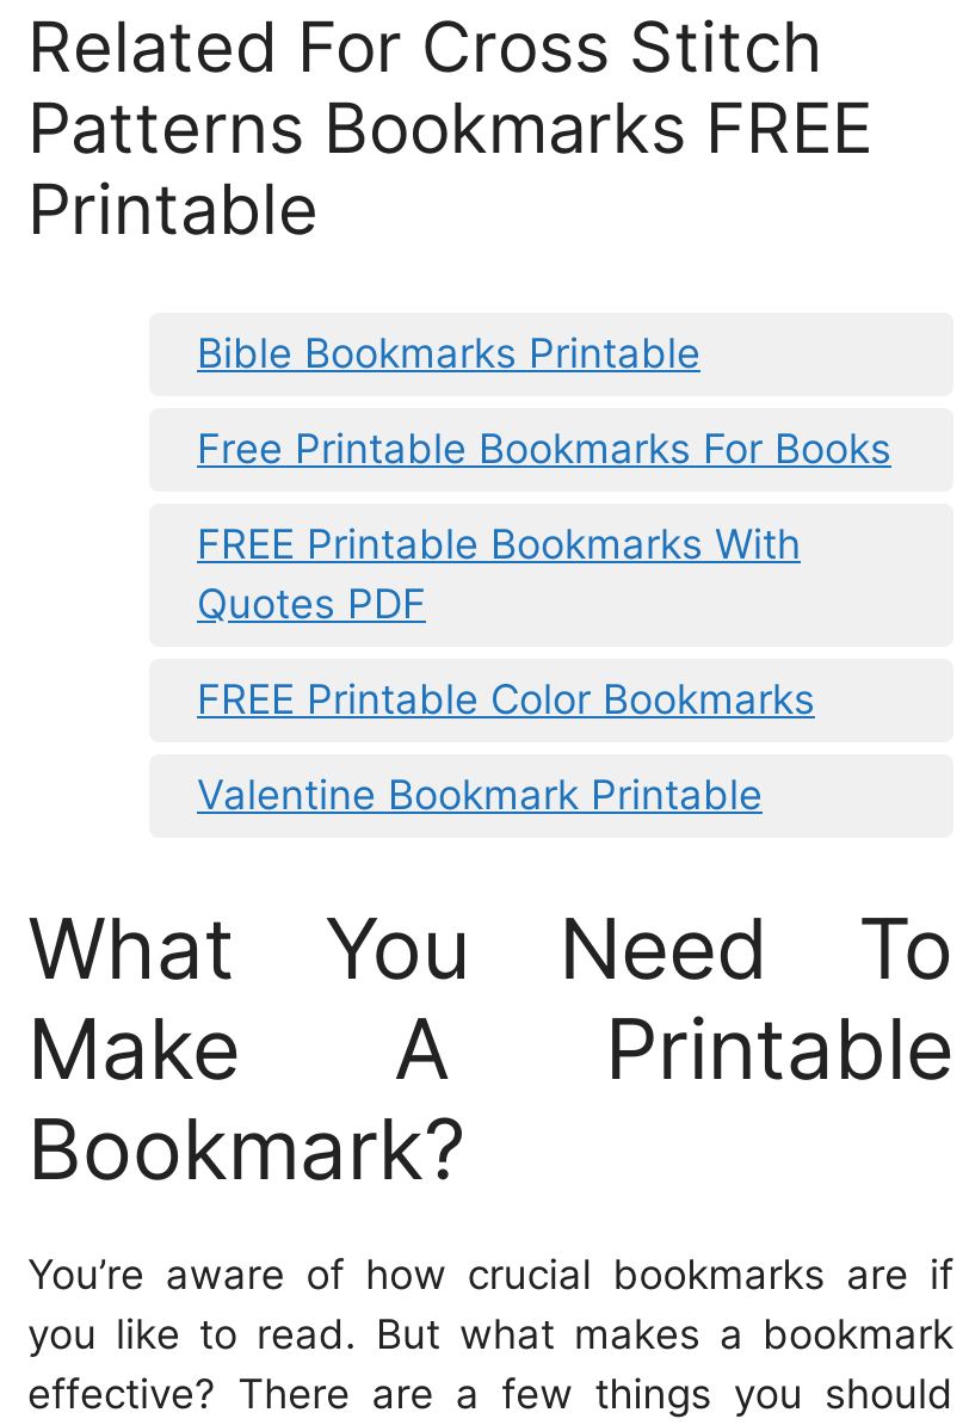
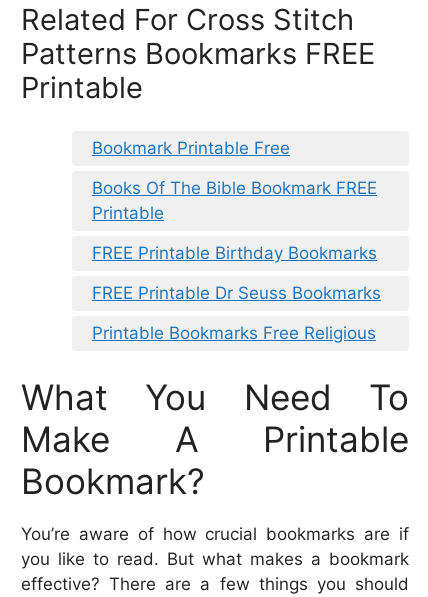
[197,328,700,376] Bible Bookmarks Printable -> [92,137,290,157] Bookmark Printable Free
[197,424,891,471] Free Printable Bookmarks For Books -> [92,177,377,222] Books Of The Bible Bookmark FREE | Printable
[197,519,801,627] FREE Printable Bookmarks With | Quotes PDF -> [92,242,377,262] FREE Printable Birthday Bookmarks
[197,674,815,722] FREE Printable Color Bookmarks -> [92,282,381,302] FREE Printable Dr Seuss Bookmarks
[197,770,763,818] Valentine Bookmark Printable -> [92,322,376,342] Printable Bookmarks Free Religious

